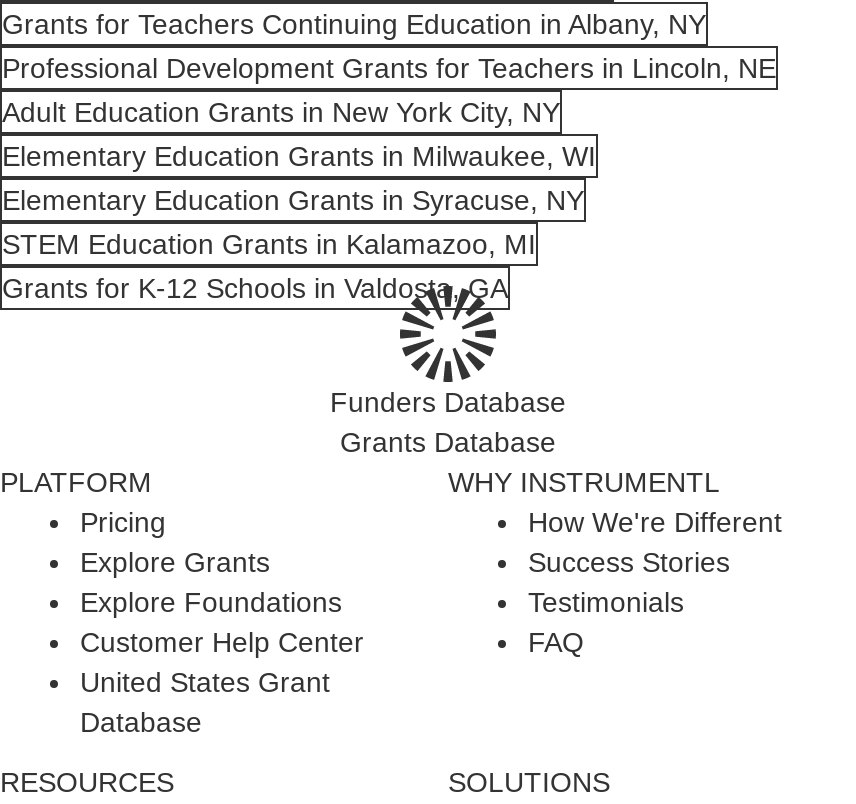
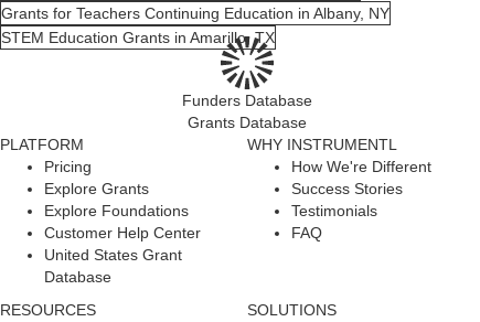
[2,52,776,304] Professional Development Grants for Teachers in Lincoln, NE | Adult Education Grants in New York City, NY | Elementary Education Grants in Milwaukee, WI | Elementary Education Grants in Syracuse, NY | STEM Education Grants in Kalamazoo, MI | Grants for K-12 Schools in Valdosta, GA -> [1,29,275,46] STEM Education Grants in Amarillo, TX

